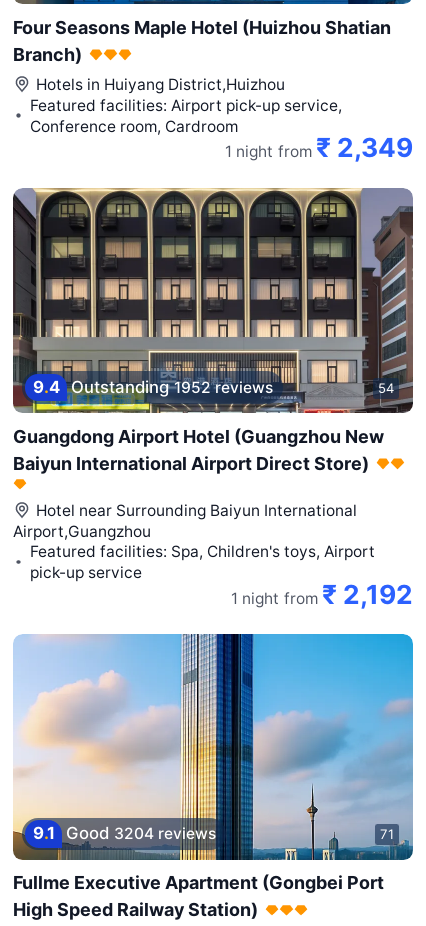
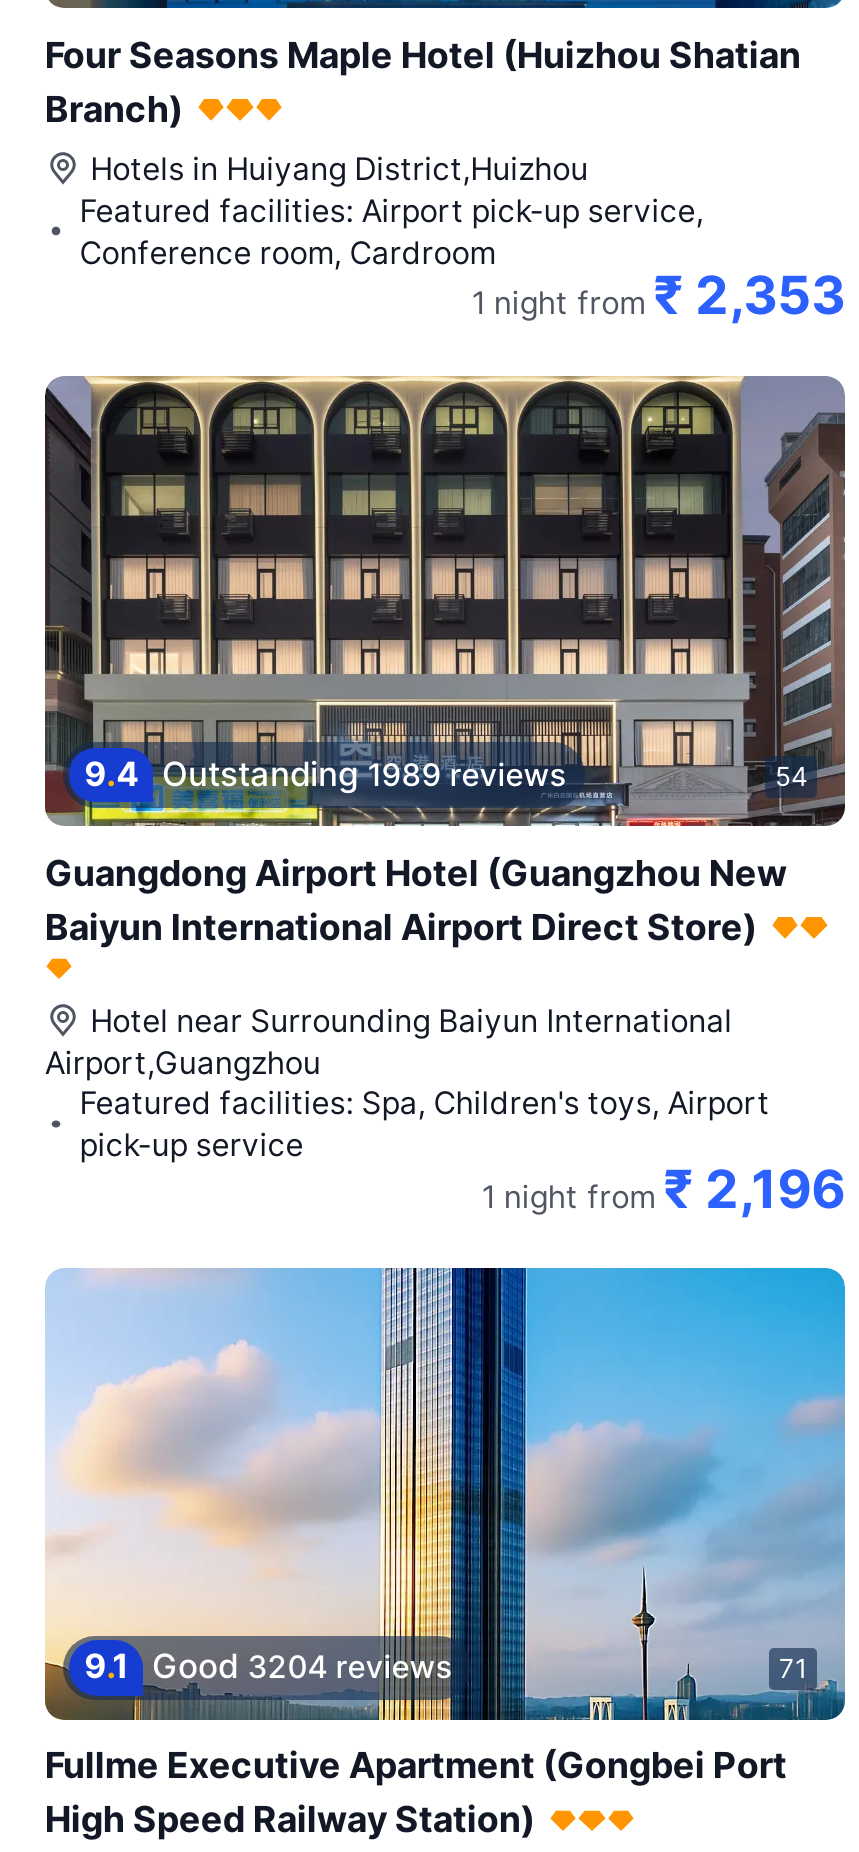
[225,132,413,163] 1 night from ₹ 2,349 -> [472,264,845,326] 1 night from ₹ 2,353
[33,377,273,397] 9.4 Outstanding 1952 reviews -> [84,754,565,794] 9.4 Outstanding 1989 reviews
[231,579,413,610] 1 night from ₹ 2,192 -> [482,1157,845,1219] 1 night from ₹ 2,196

